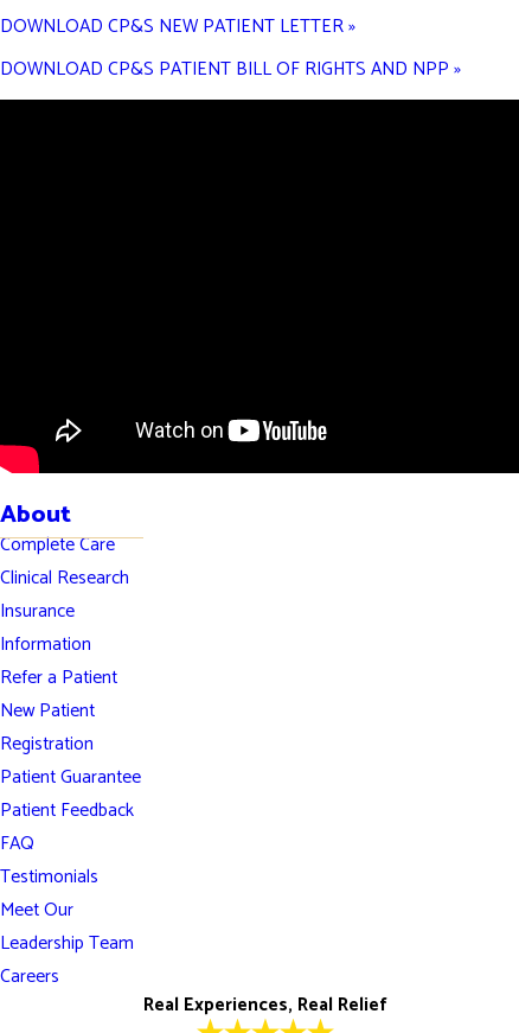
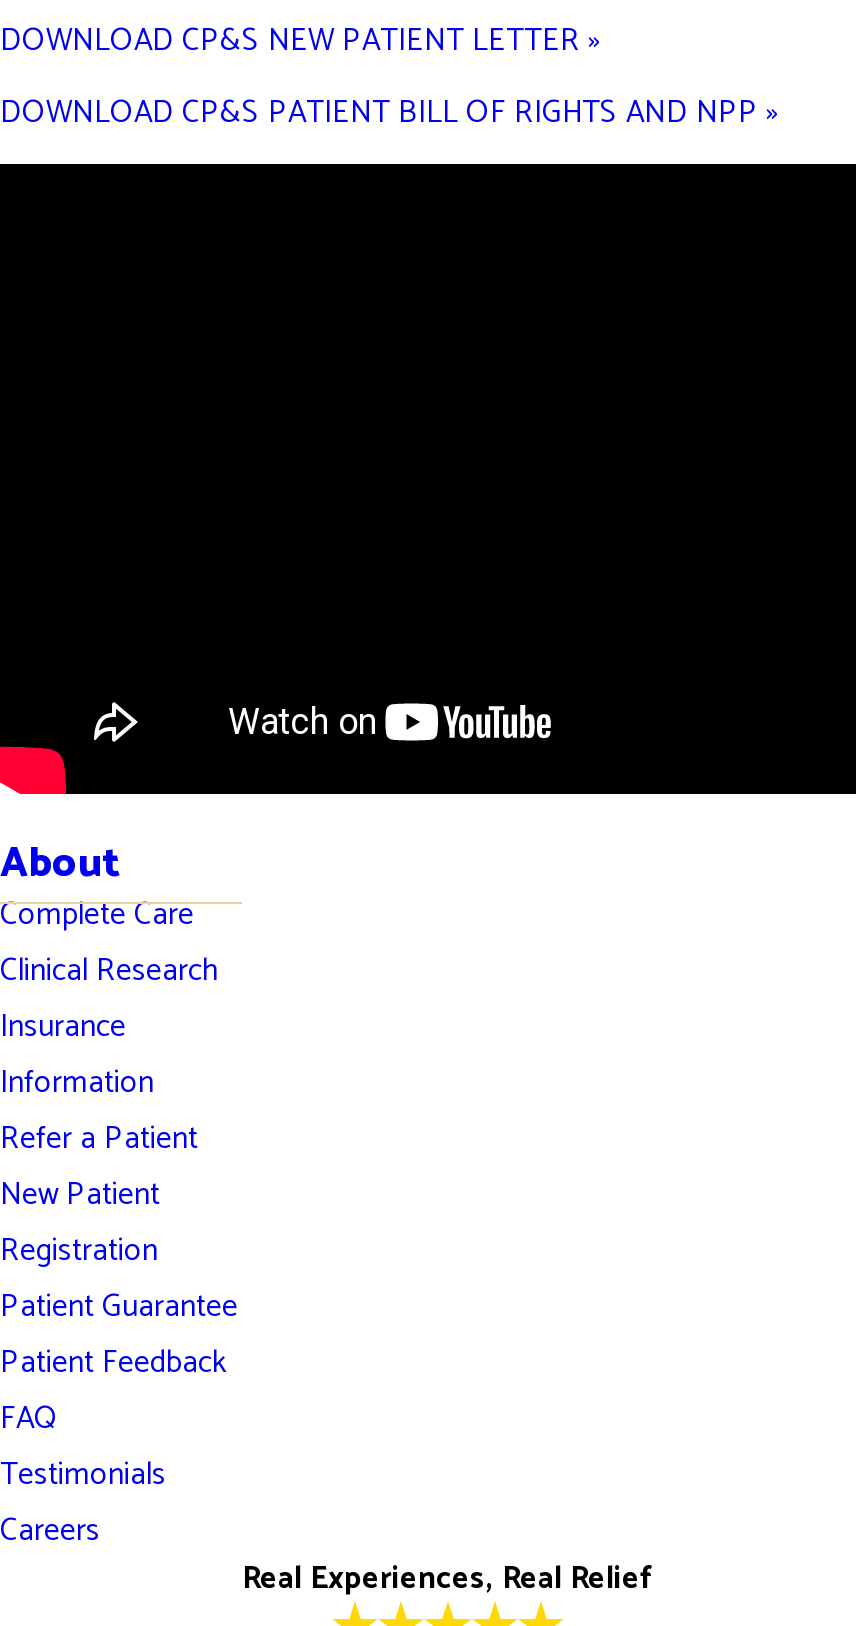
[0,896,134,959] Meet Our | Leadership Team -> none

